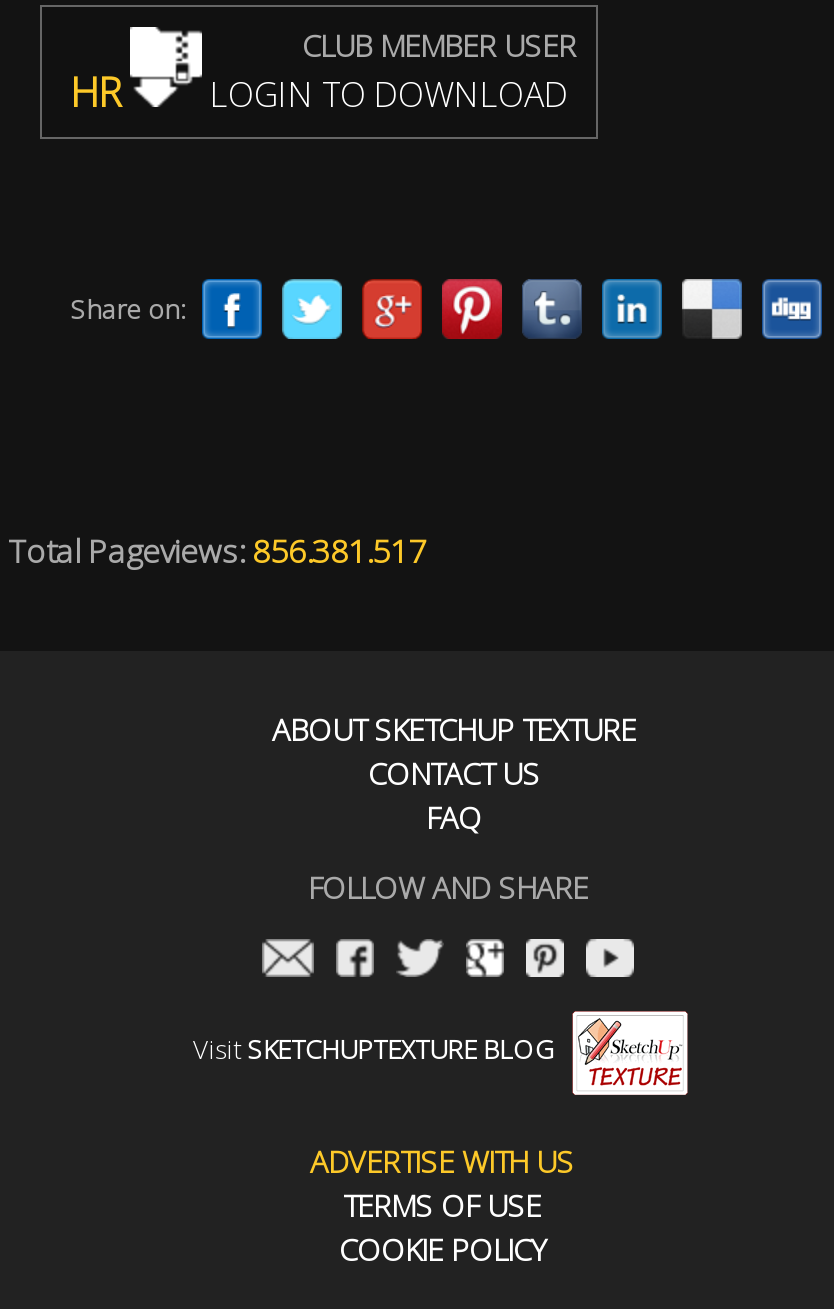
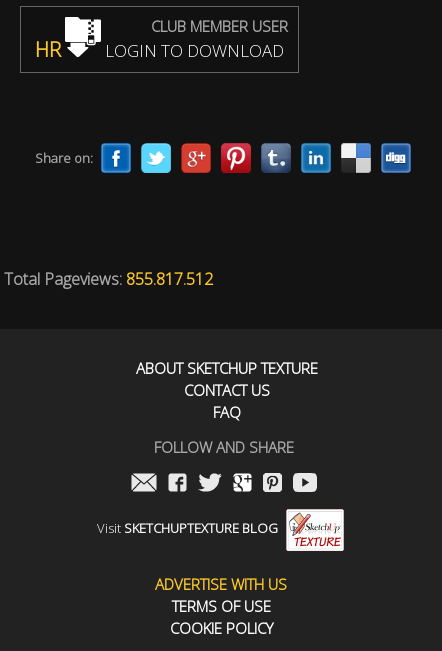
[0,529,426,573] Total Pageviews: 856.381.517 -> [0,268,213,290] Total Pageviews: 855.817.512

